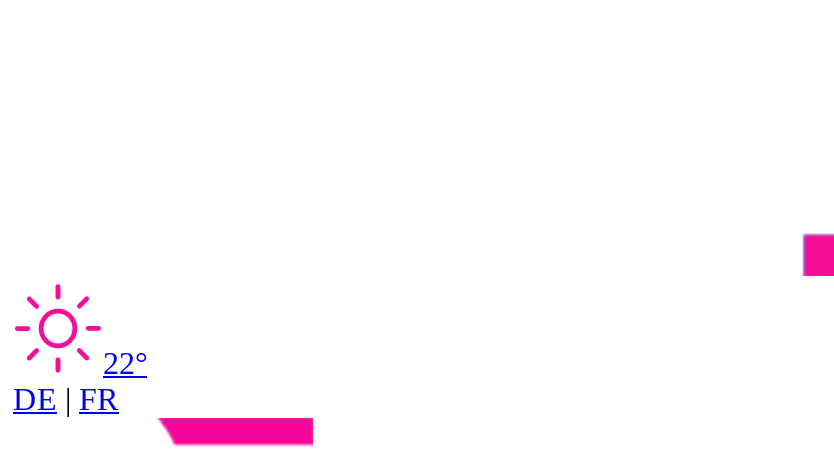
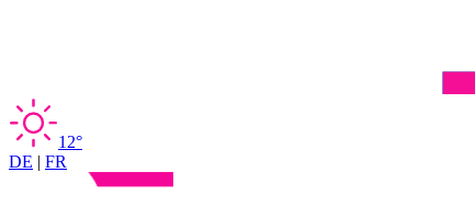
[103,346,147,380] 22° -> [58,133,82,151] 12°

